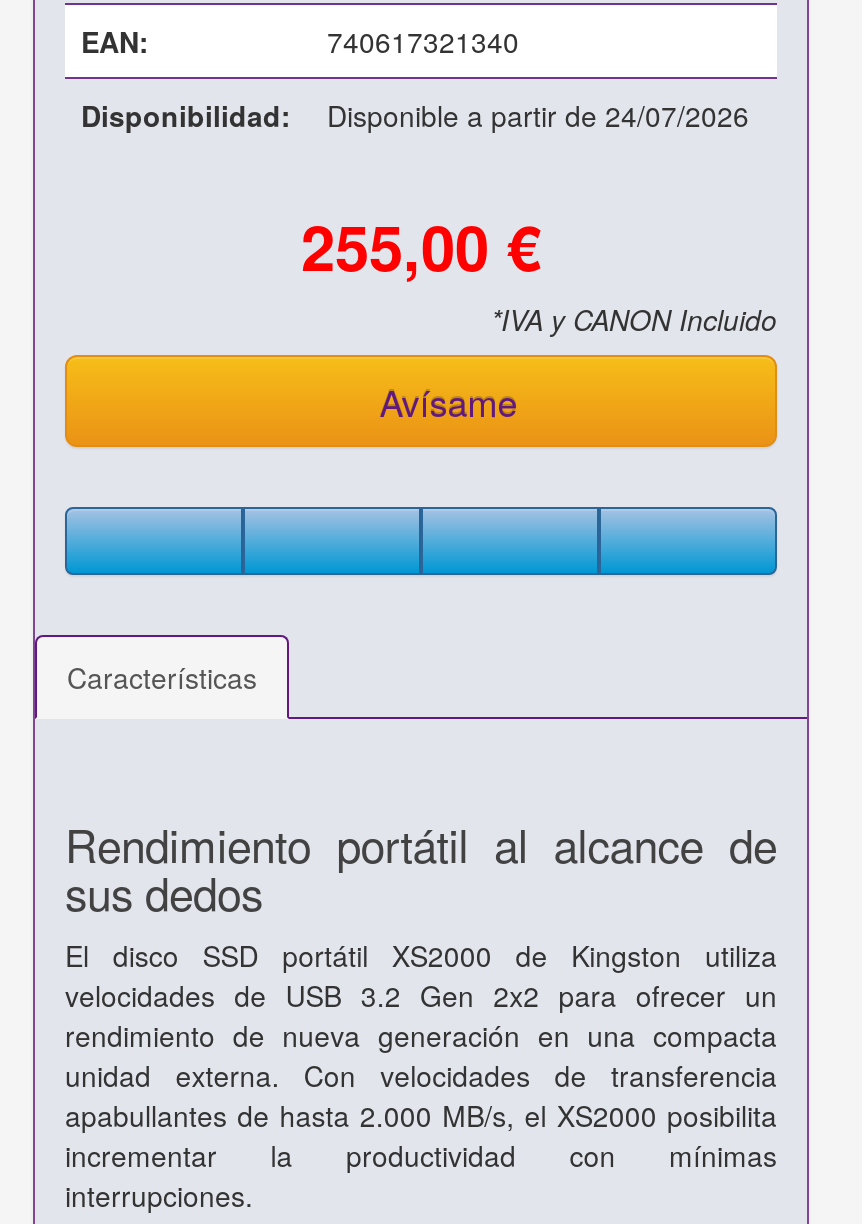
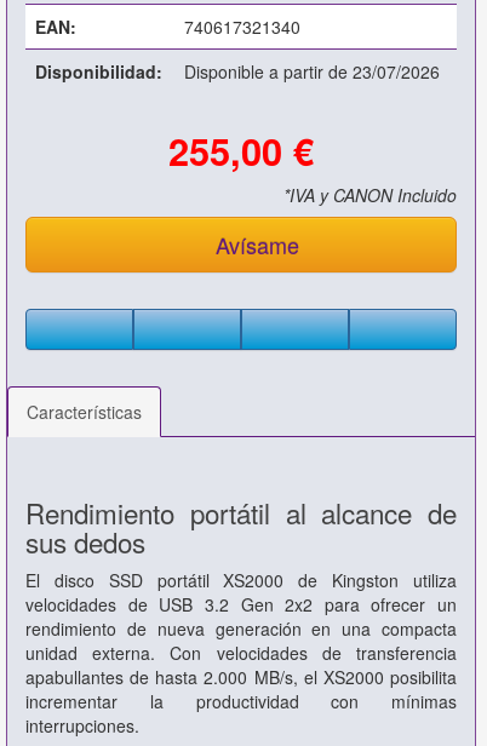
[327,94,749,134] Disponible a partir de 24/07/2026 -> [184,59,440,83] Disponible a partir de 23/07/2026

